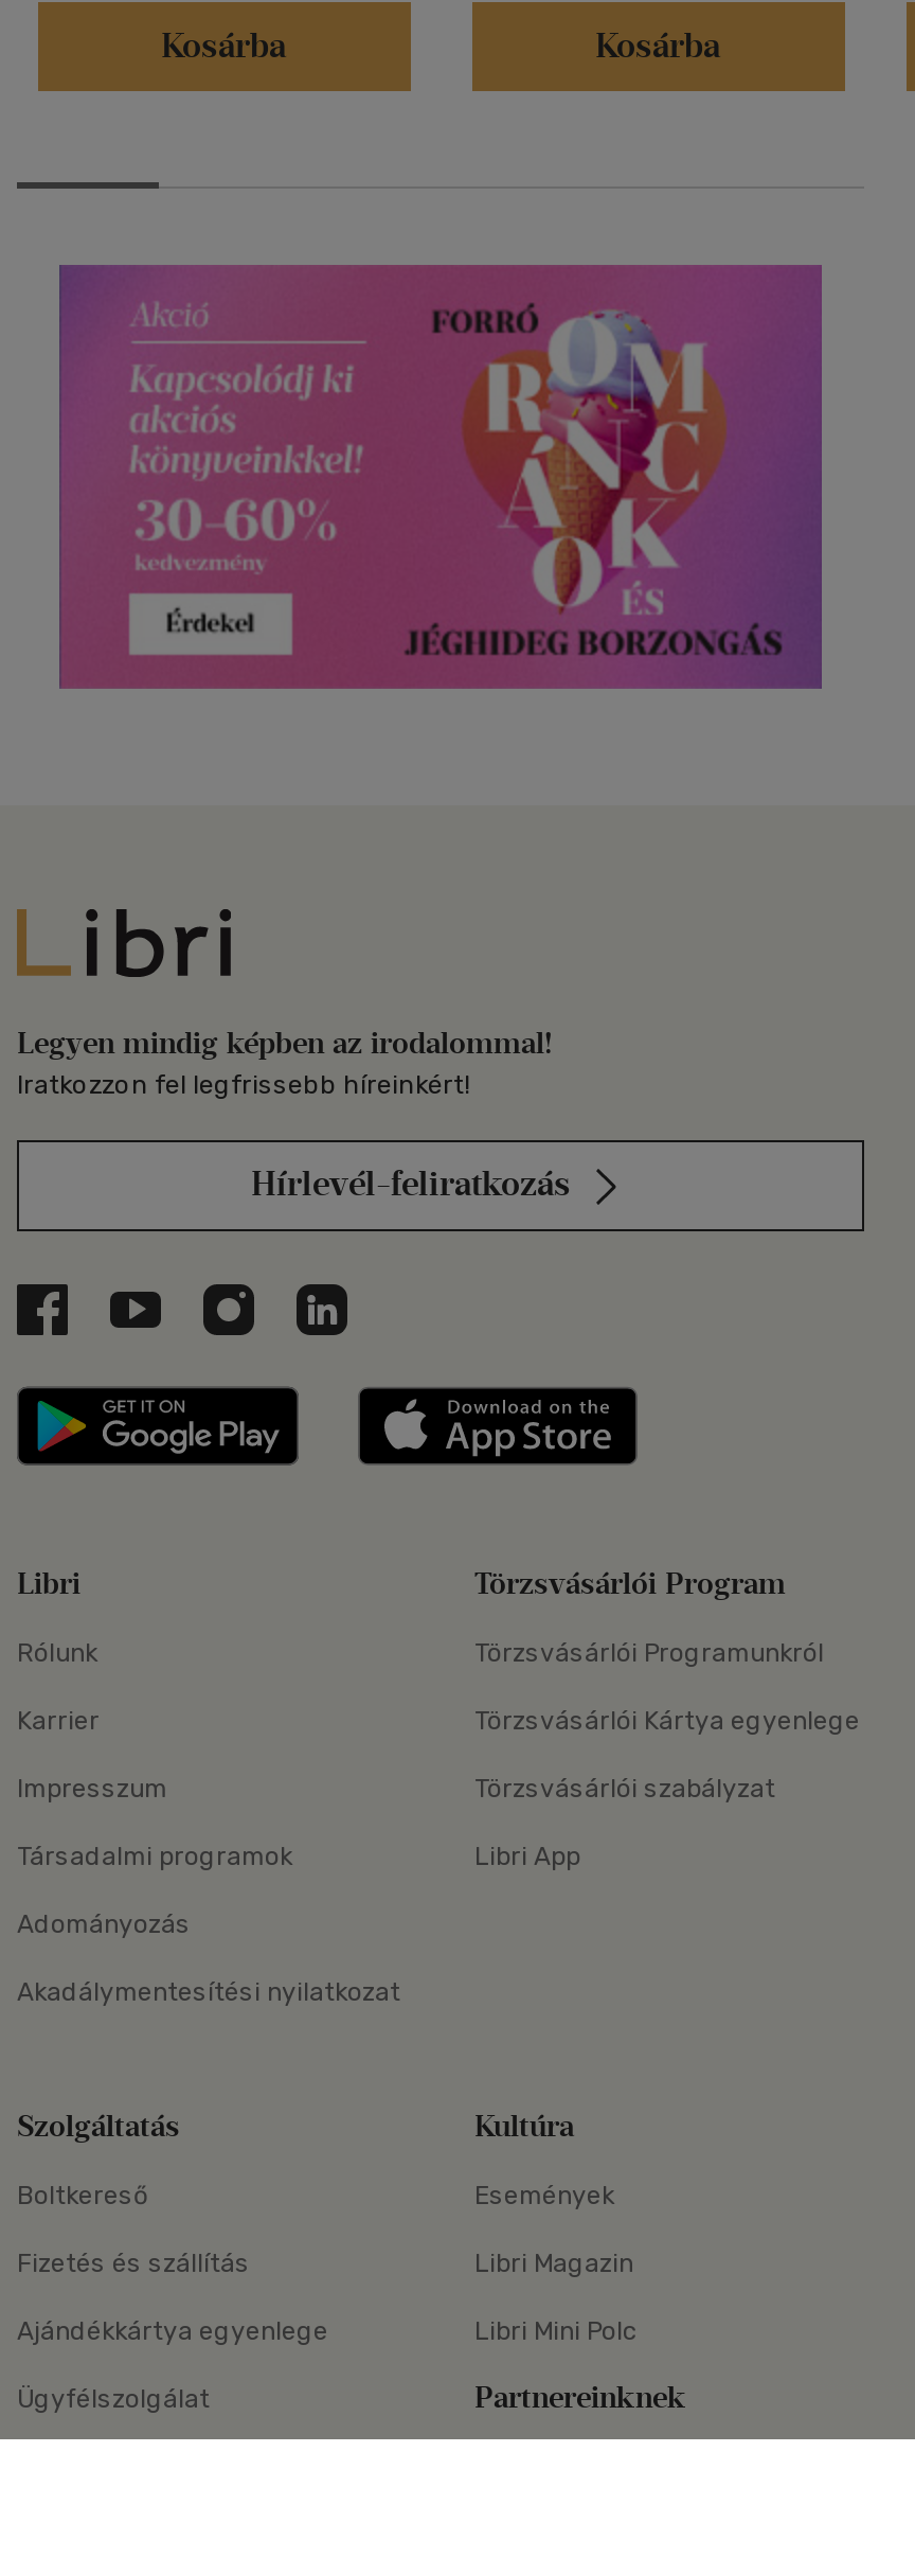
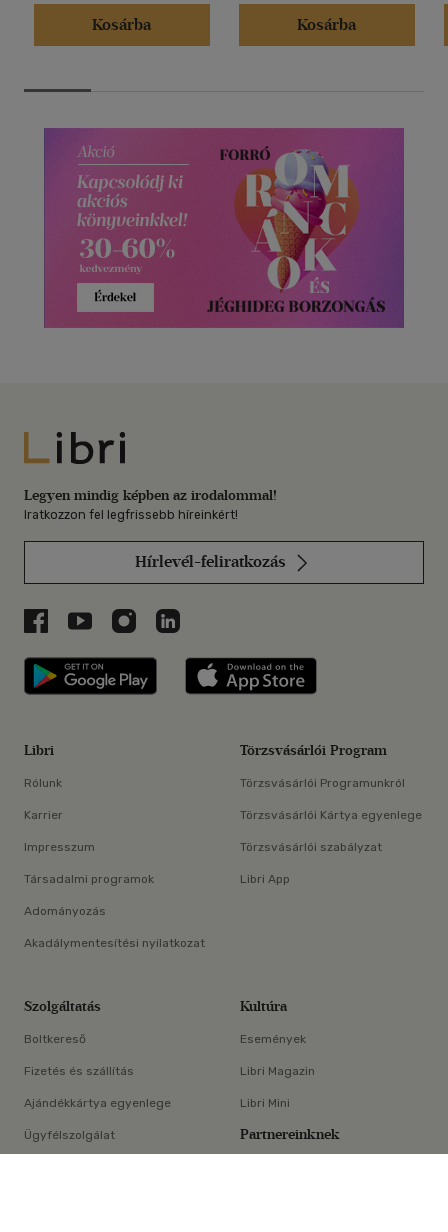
[474,2317,638,2347] Libri Mini Polc -> [240,1096,290,1110] Libri Mini

